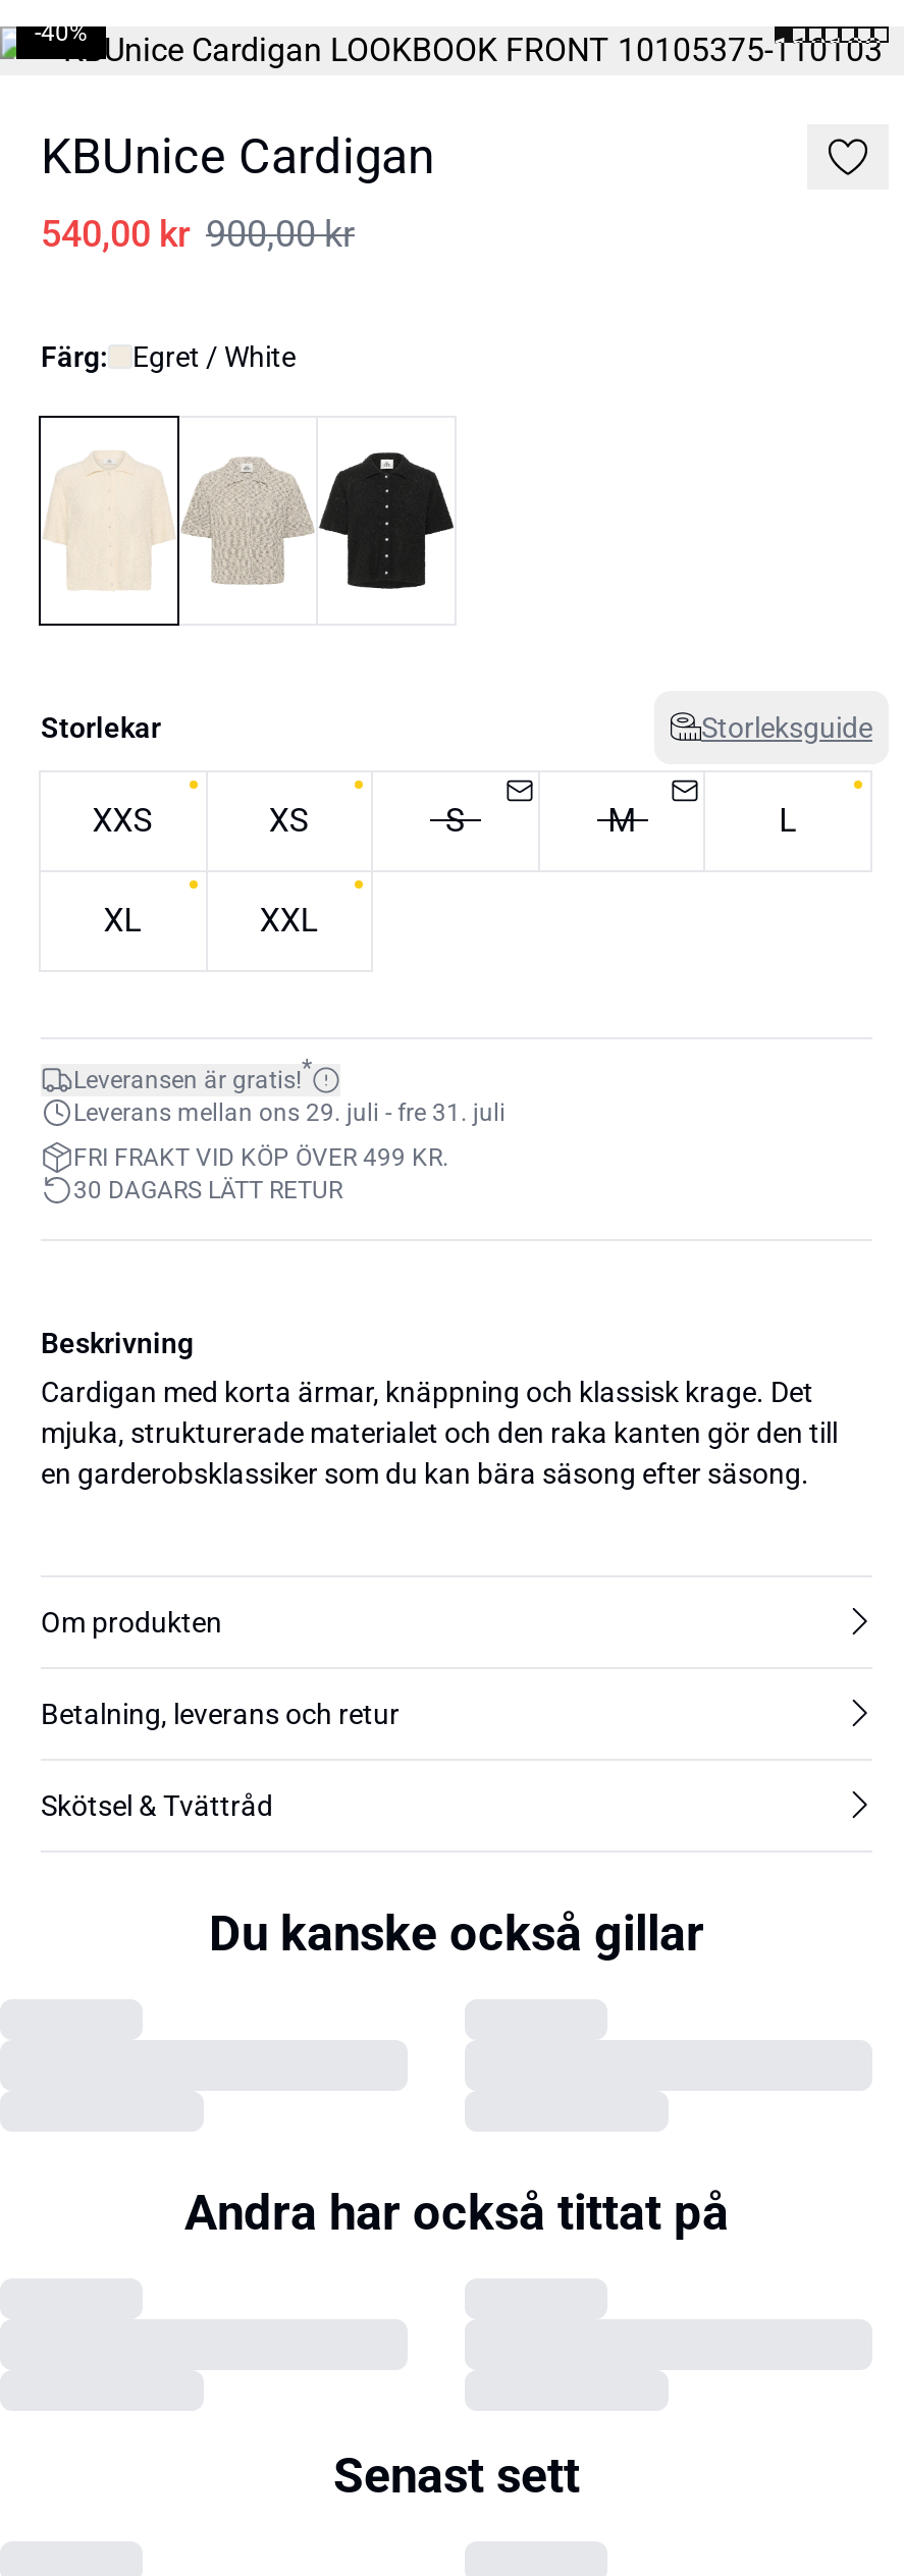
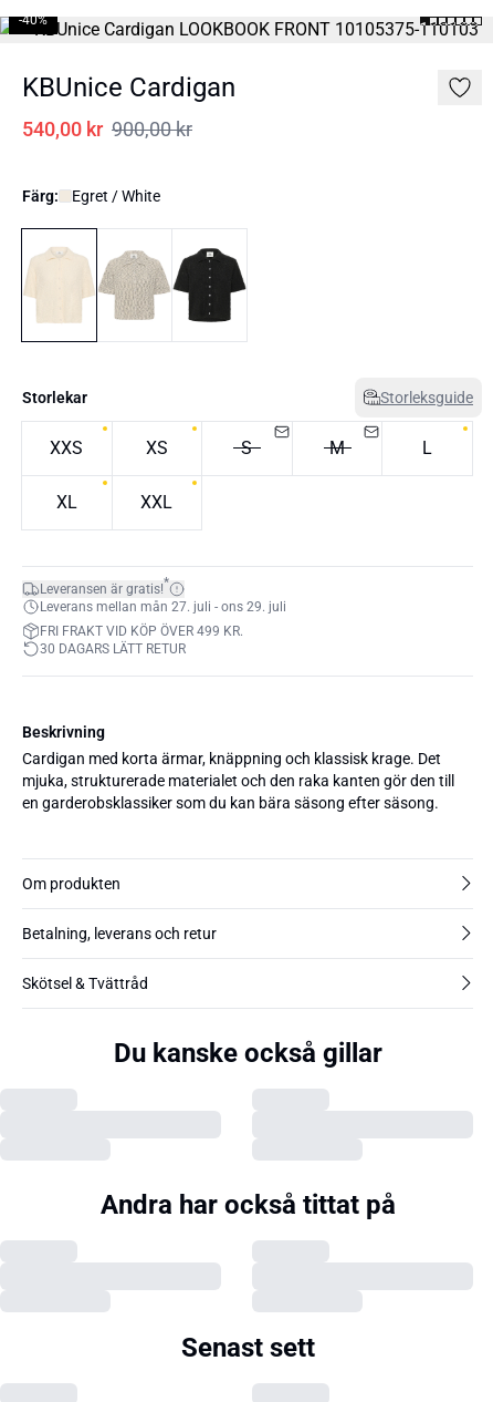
[73,1097,506,1126] Leverans mellan ons 29. juli - fre 31. juli -> [40,599,286,614] Leverans mellan mån 27. juli - ons 29. juli

